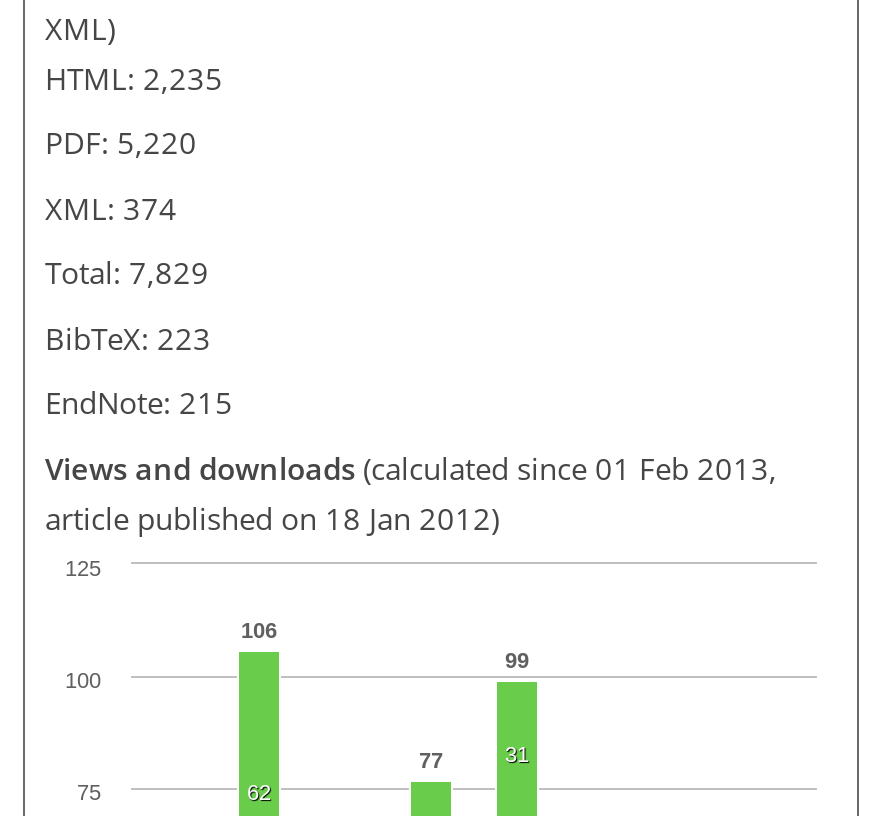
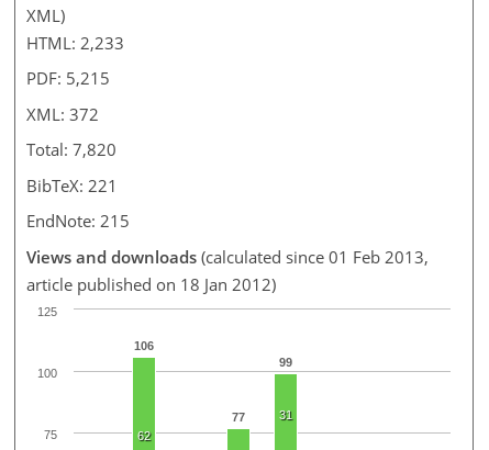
[45,57,223,97] HTML: 2,235 -> [26,31,124,53] HTML: 2,233
[45,122,197,162] PDF: 5,220 -> [26,67,110,89] PDF: 5,215
[45,187,177,227] XML: 374 -> [26,103,99,125] XML: 372
[45,252,209,292] Total: 7,829 -> [26,138,116,160] Total: 7,820
[45,317,211,357] BibTeX: 223 -> [26,174,118,196] BibTeX: 221

